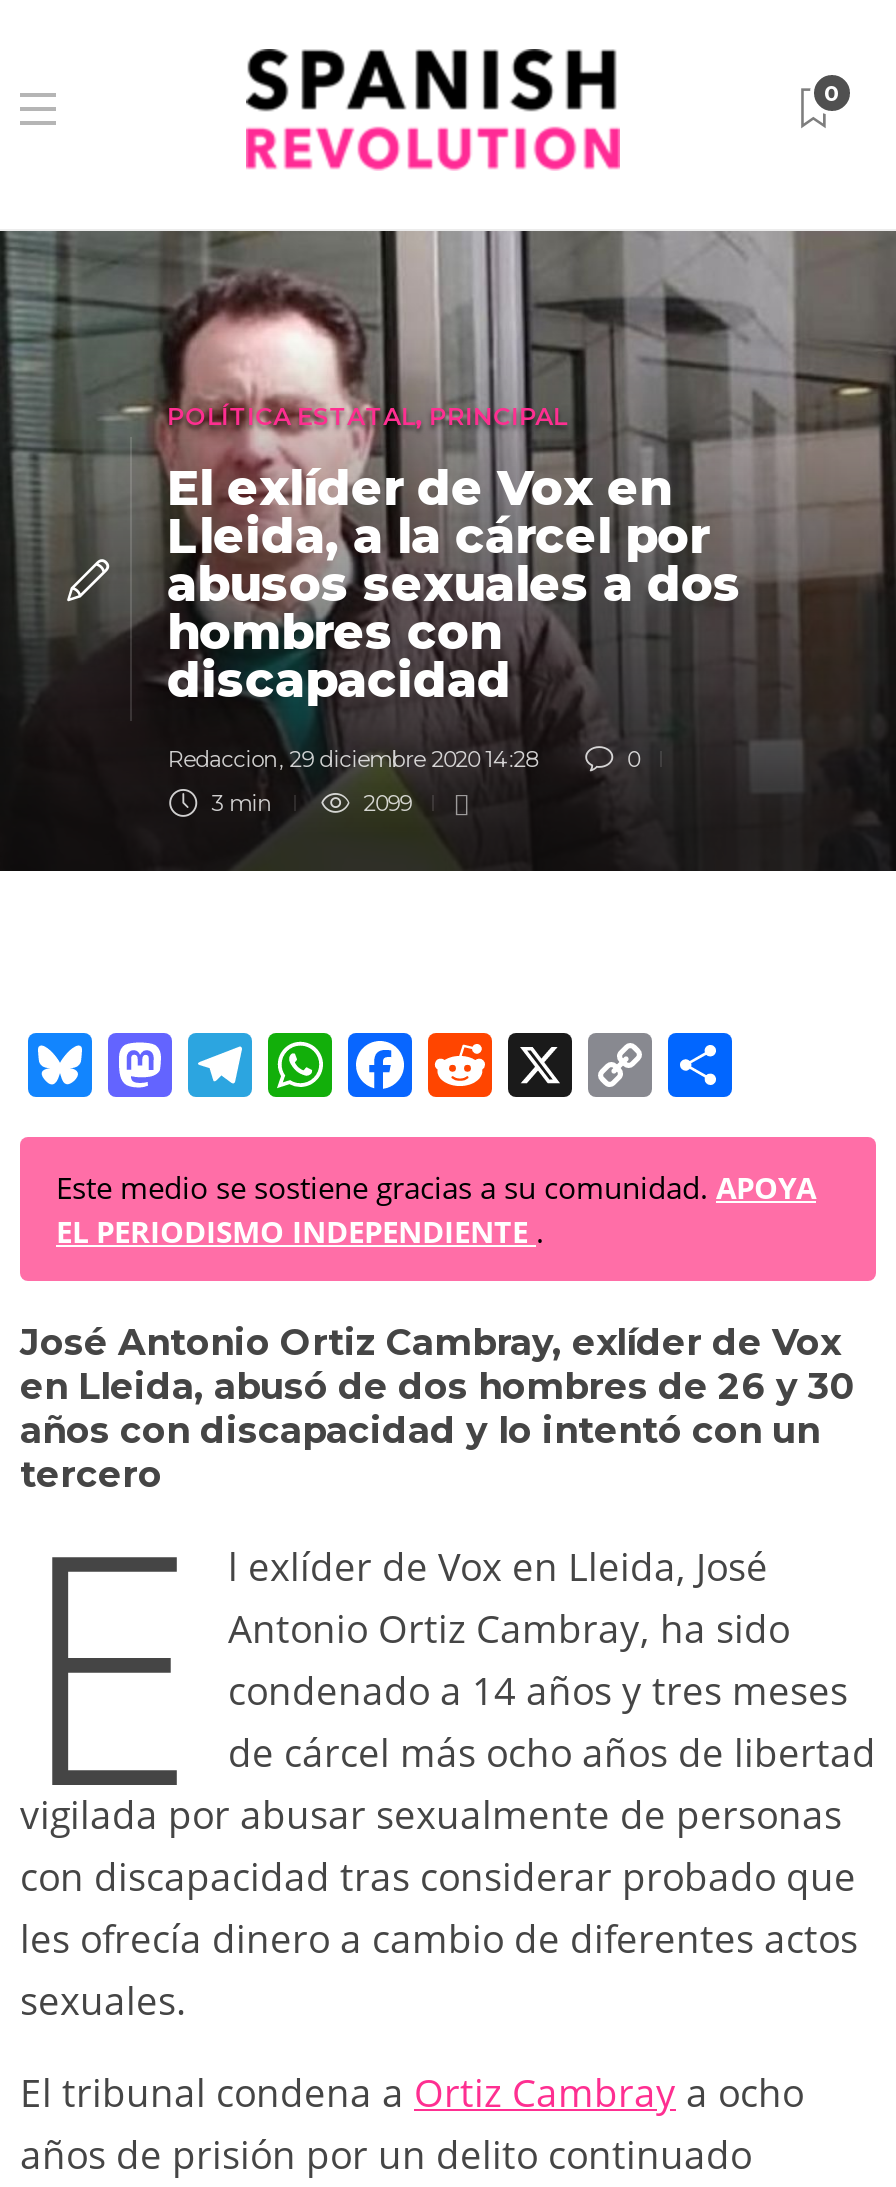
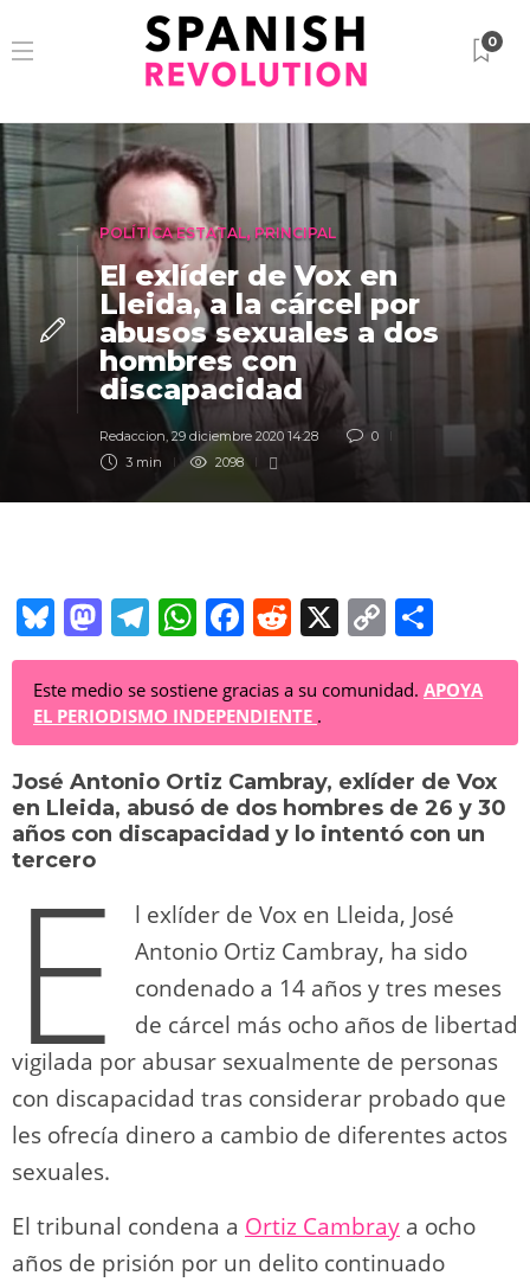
[357,789,411,817] 2099 -> [211,454,243,470] 2098

